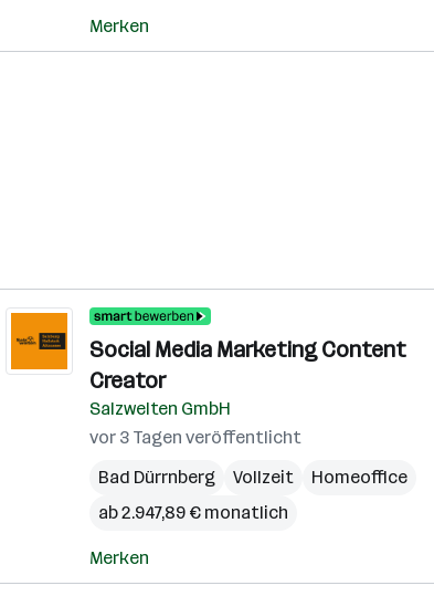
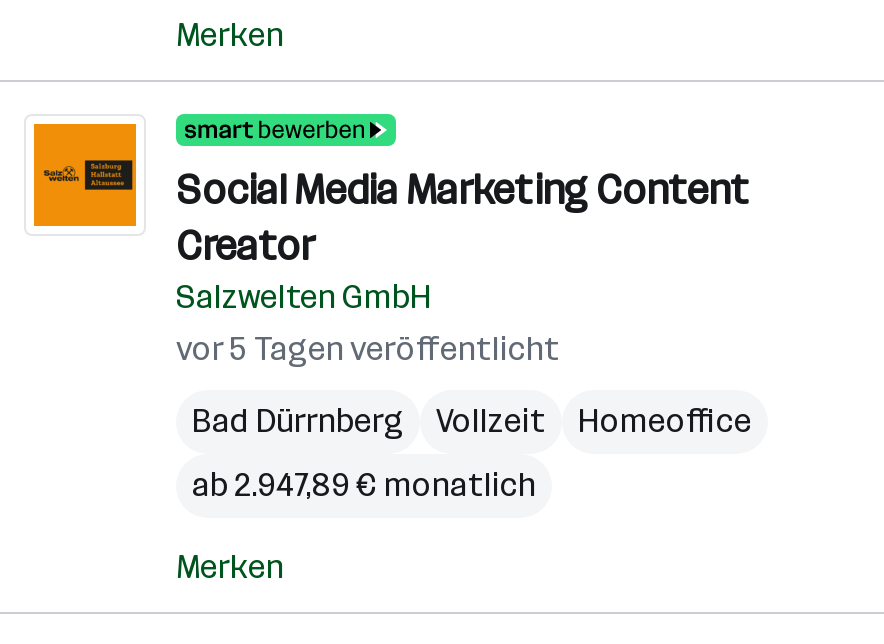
[89,427,301,448] vor 3 Tagen veröffentlicht -> [176,330,560,368] vor 5 Tagen veröffentlicht

